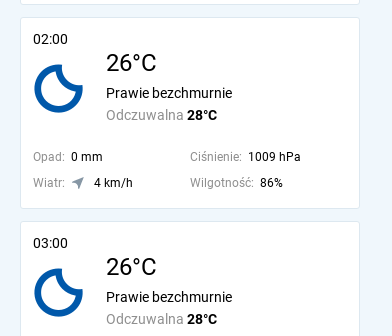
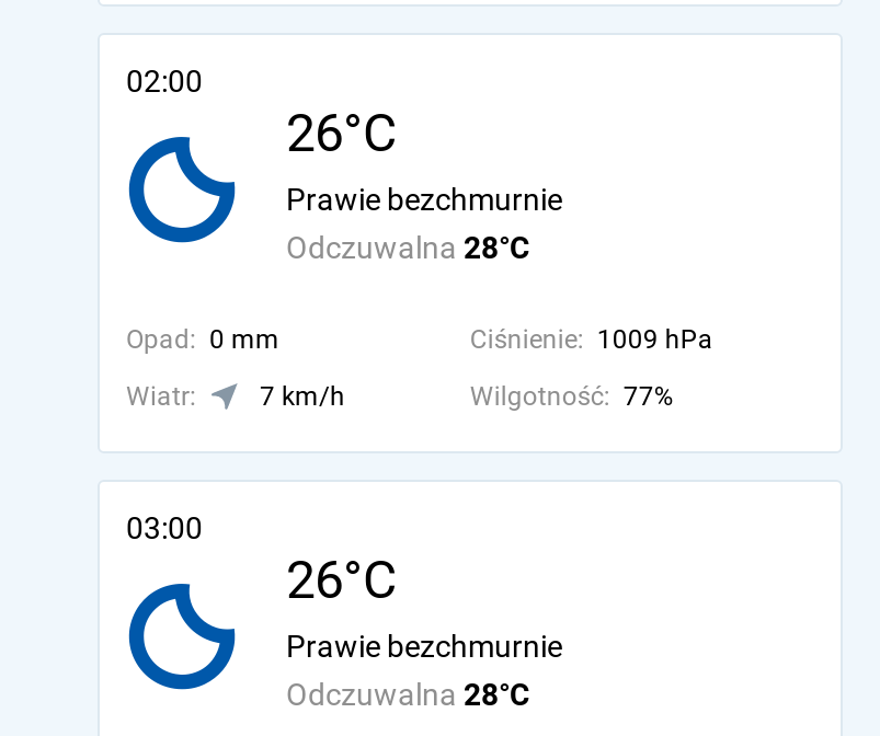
[94,176,133,190] 4 km/h -> [260,381,345,412] 7 km/h
[190,176,283,190] Wilgotność: 86% -> [470,381,674,412] Wilgotność: 77%

